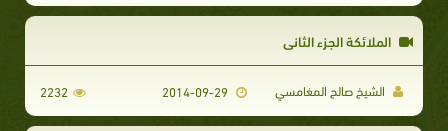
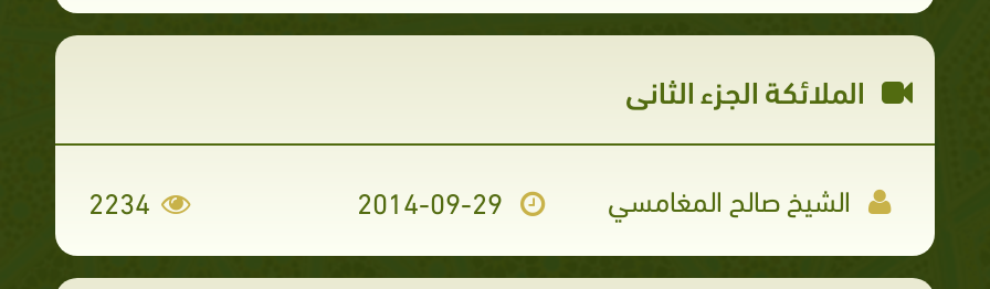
[40,81,68,101] 2232 -> [88,179,150,223] 2234

